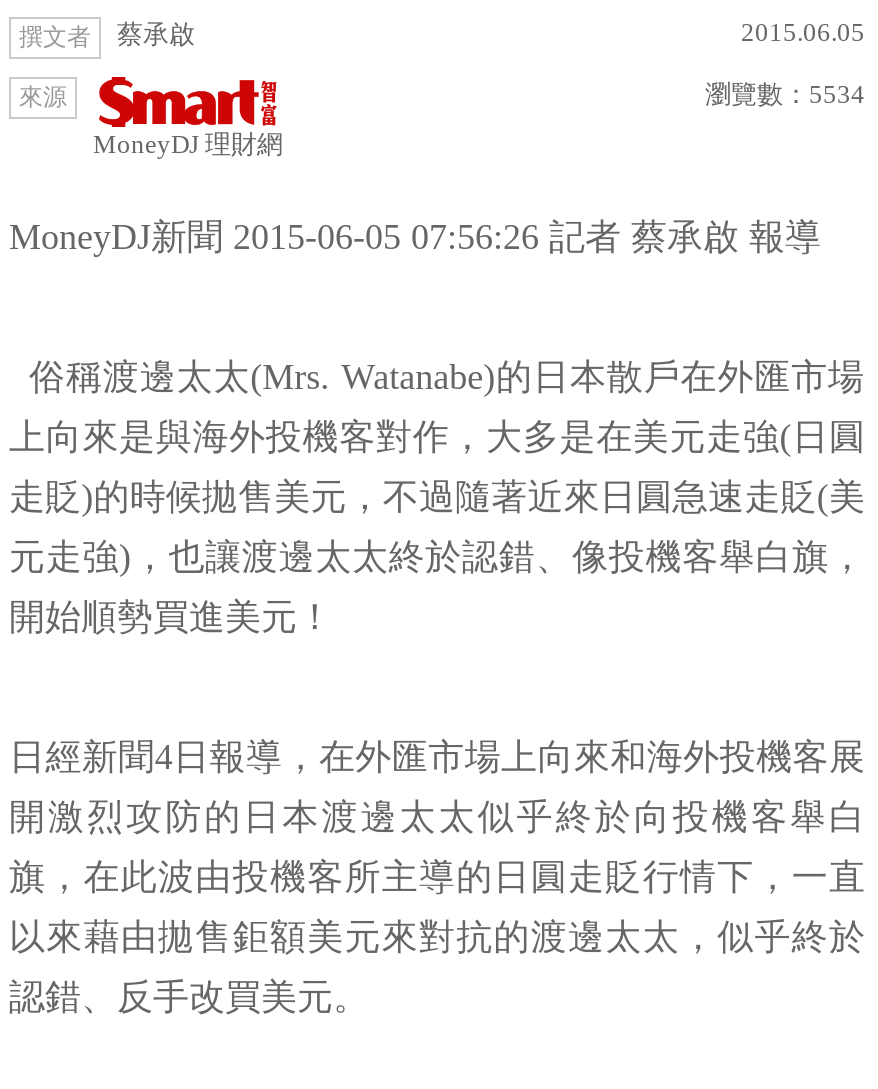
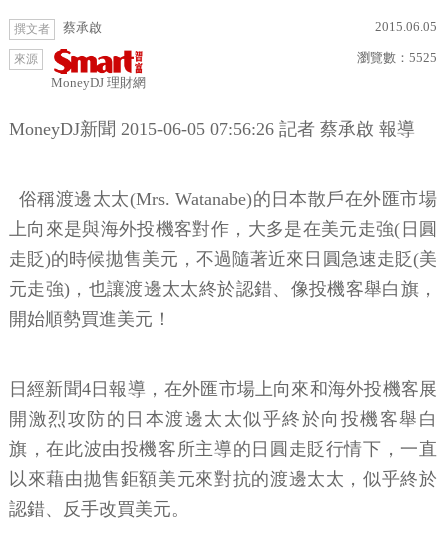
[705,79,865,109] 瀏覽數：5534 -> [357,50,437,65] 瀏覽數：5525

